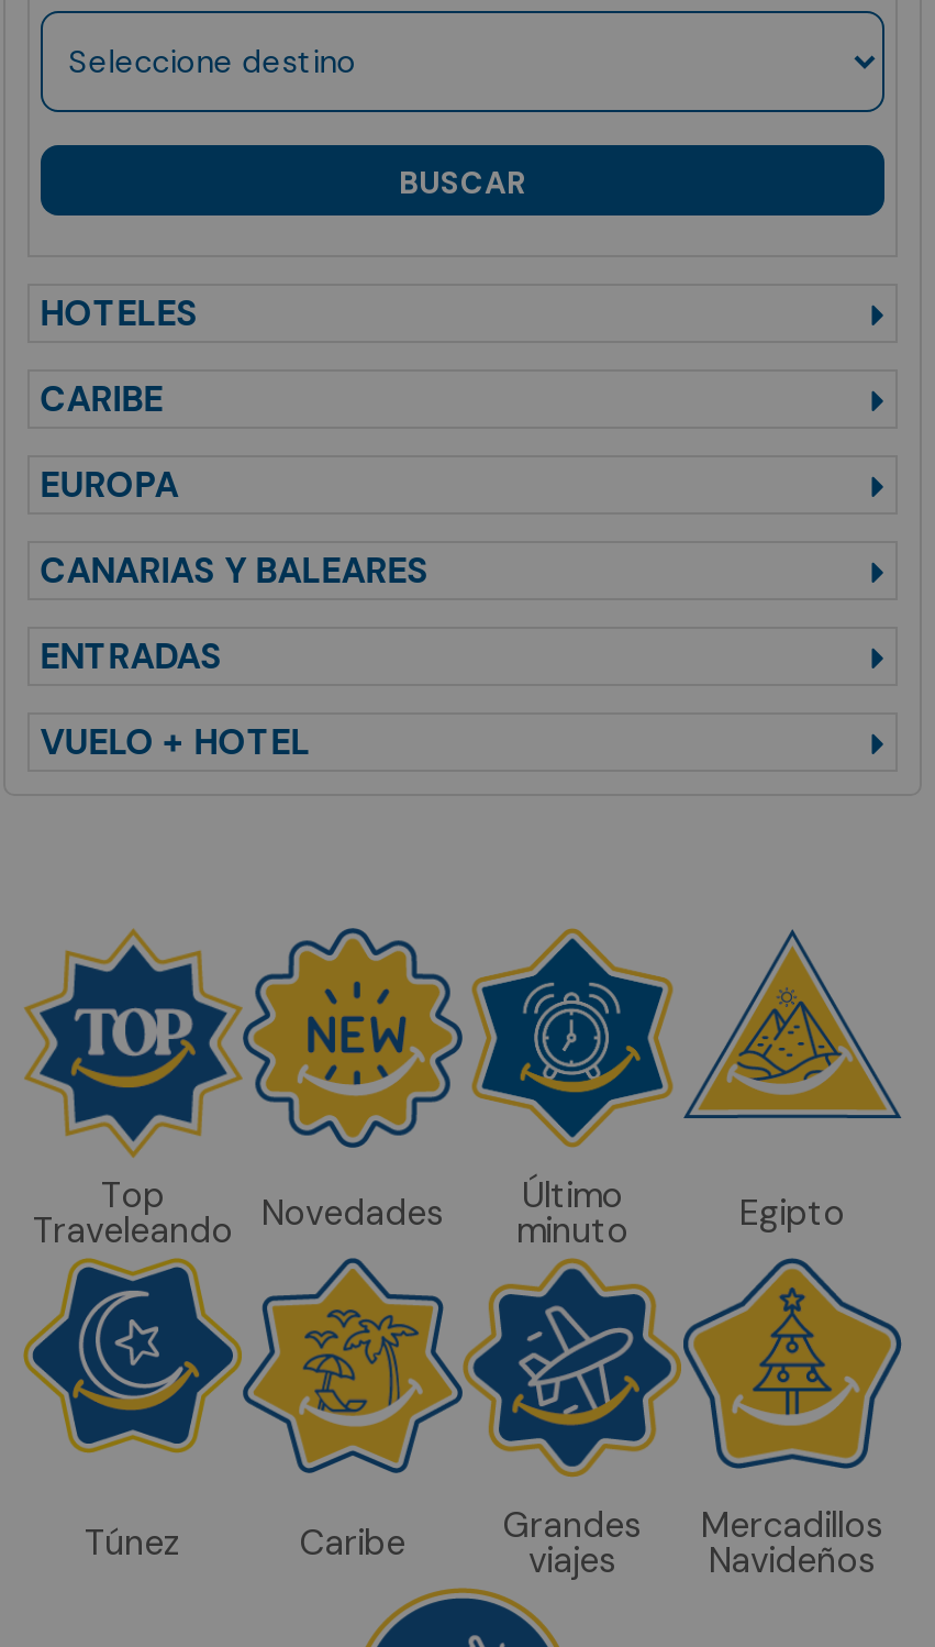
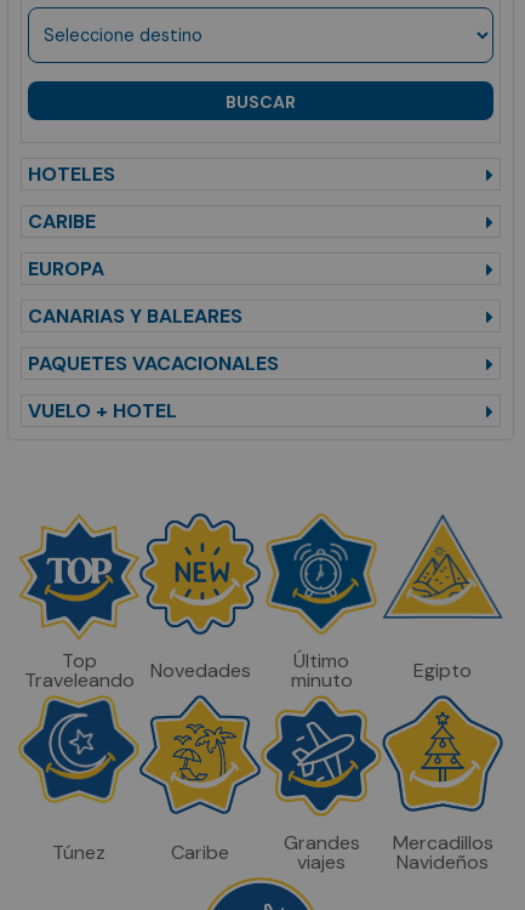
[40,633,223,679] ENTRADAS -> [28,350,279,376] PAQUETES VACACIONALES

